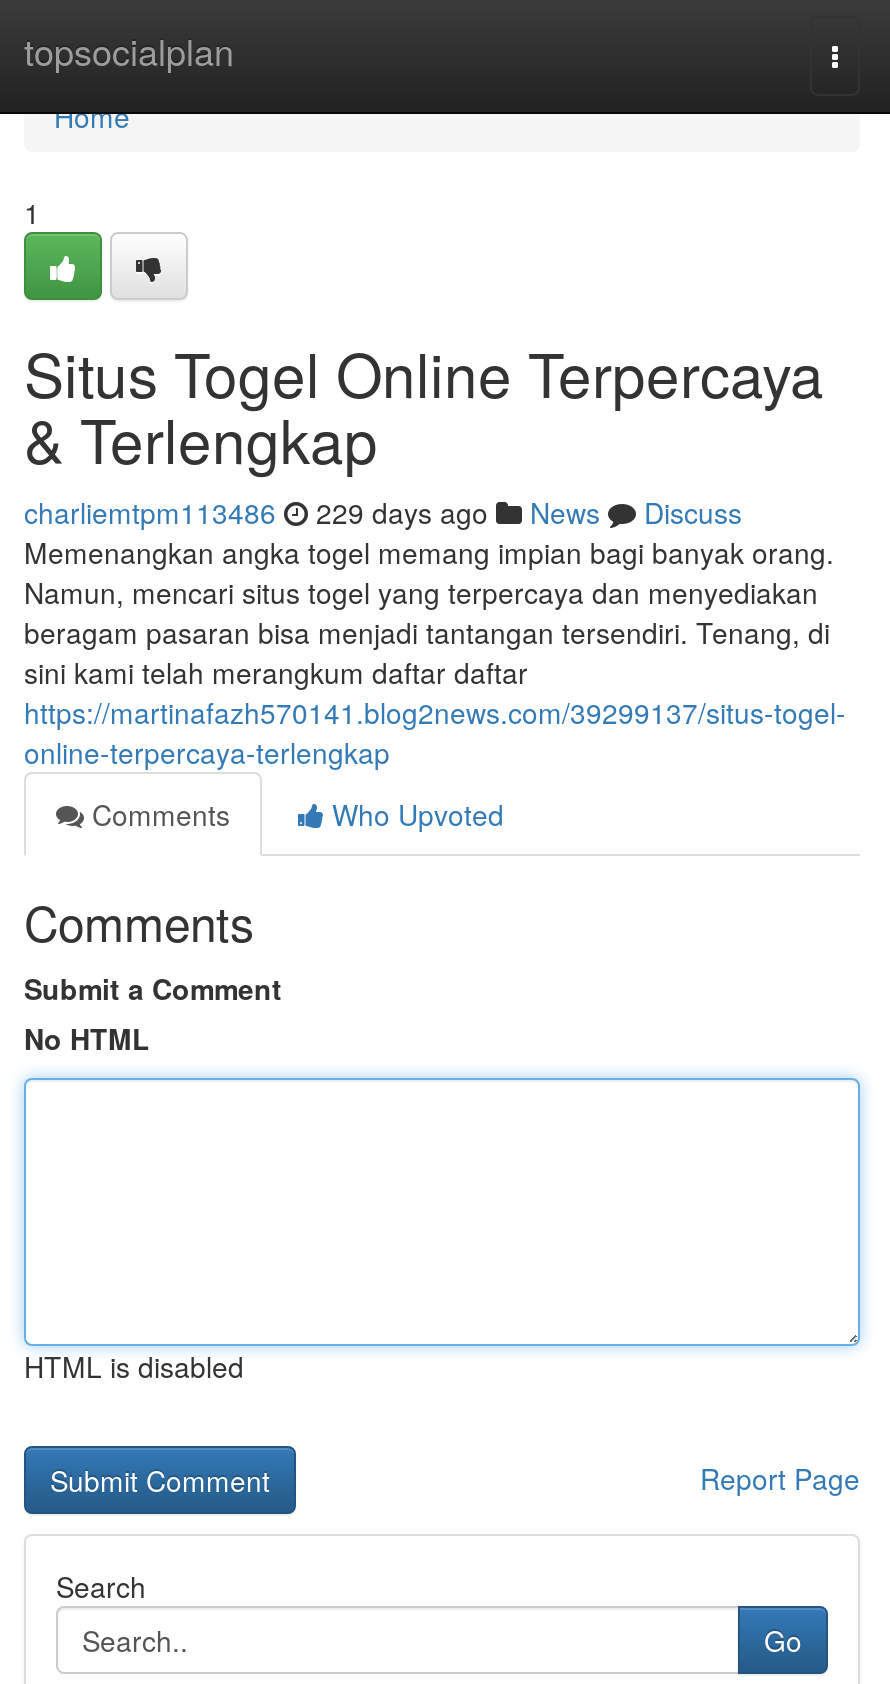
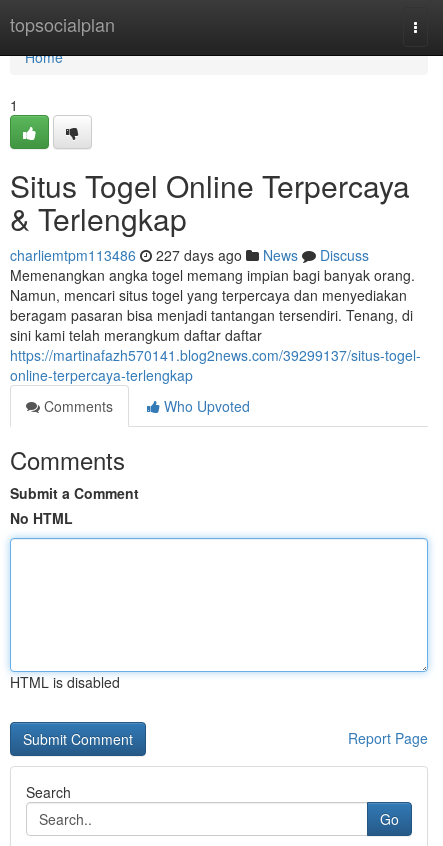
[24,492,742,532] charliemtpm113486 229 days ago News Discuss -> [10,245,369,265] charliemtpm113486 227 days ago News Discuss

